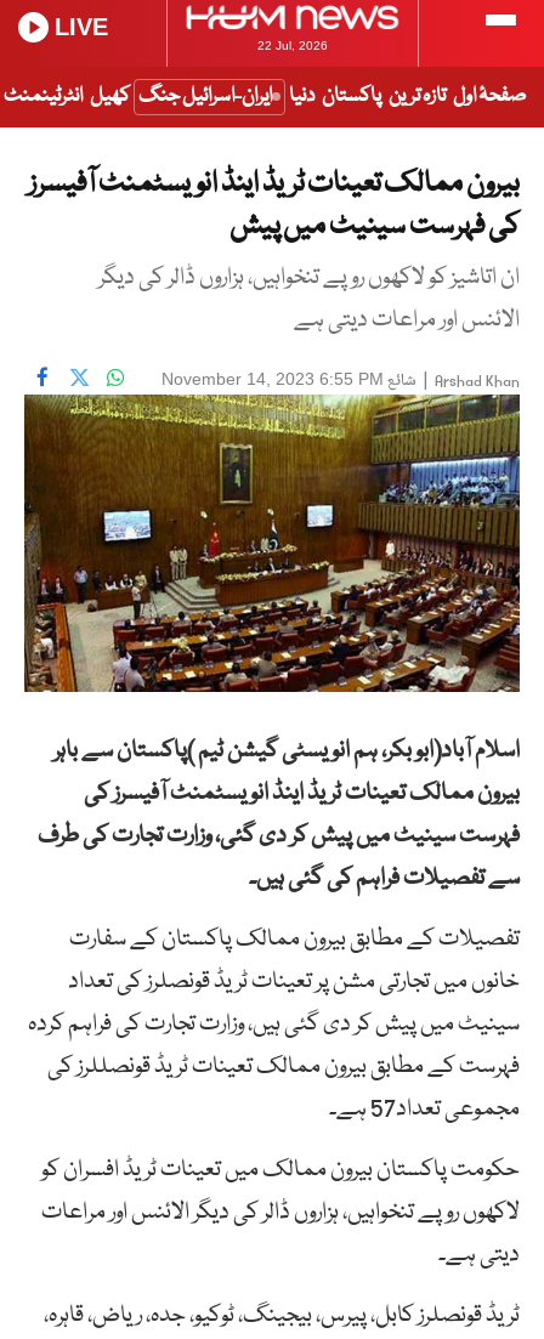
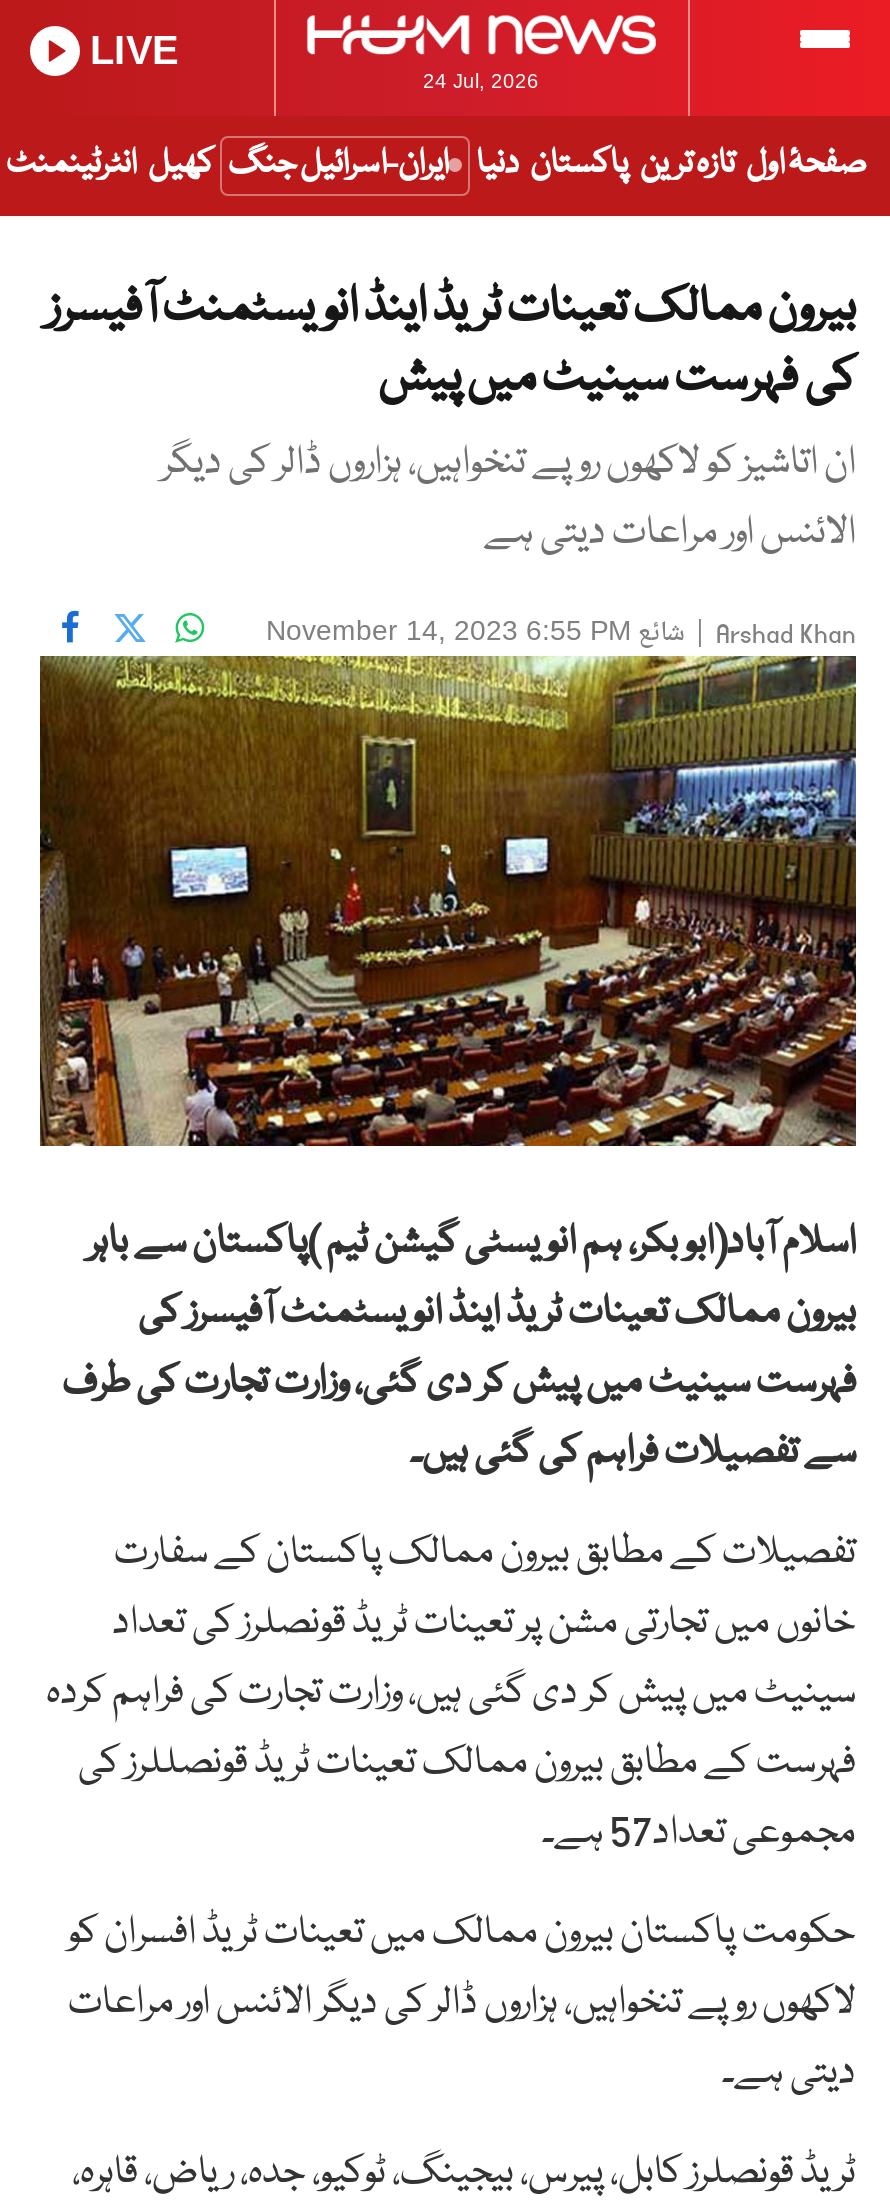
[257,39,327,52] 22 Jul, 2026 -> [423,70,539,92] 24 Jul, 2026

